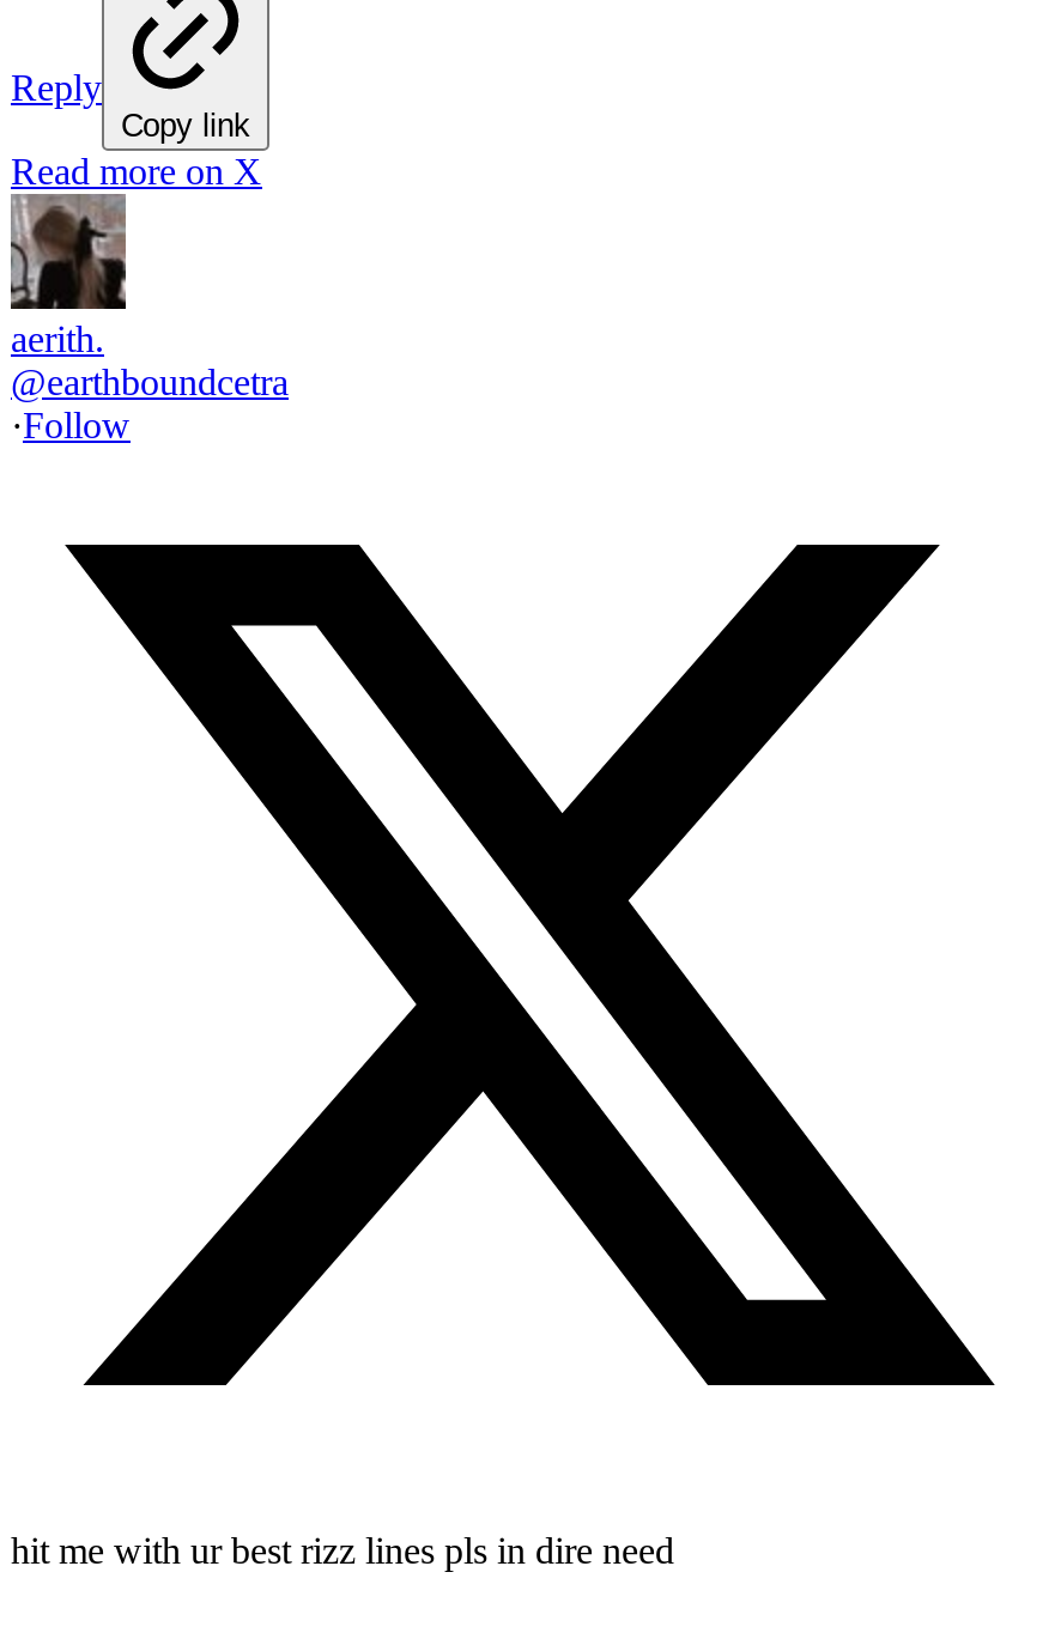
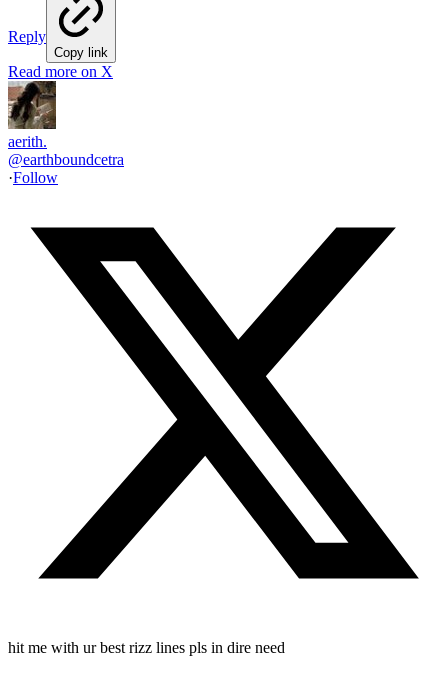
[11,196,126,309] [image] -> [8,82,56,129] [image]

